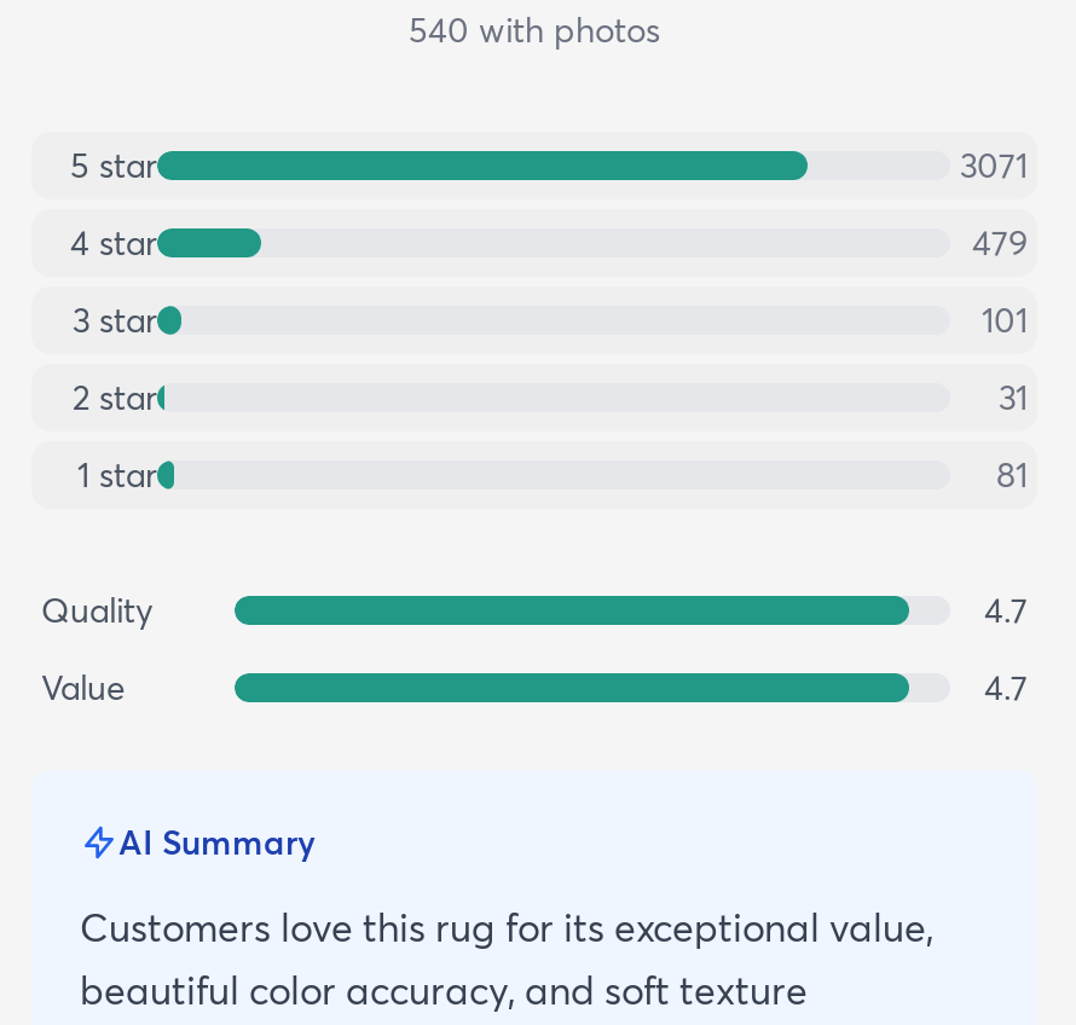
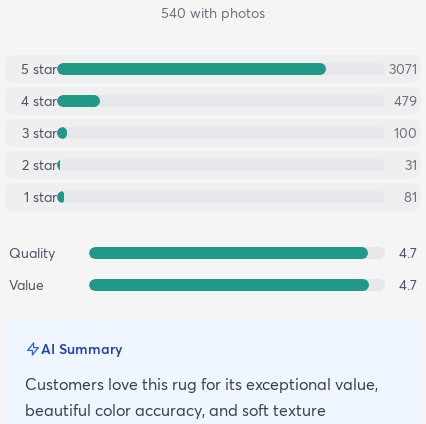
[982,300,1028,343] 101 -> [394,124,417,142] 100

